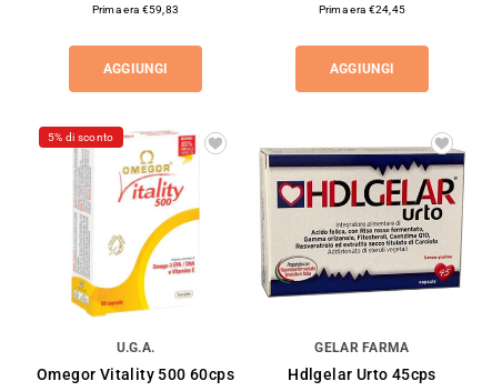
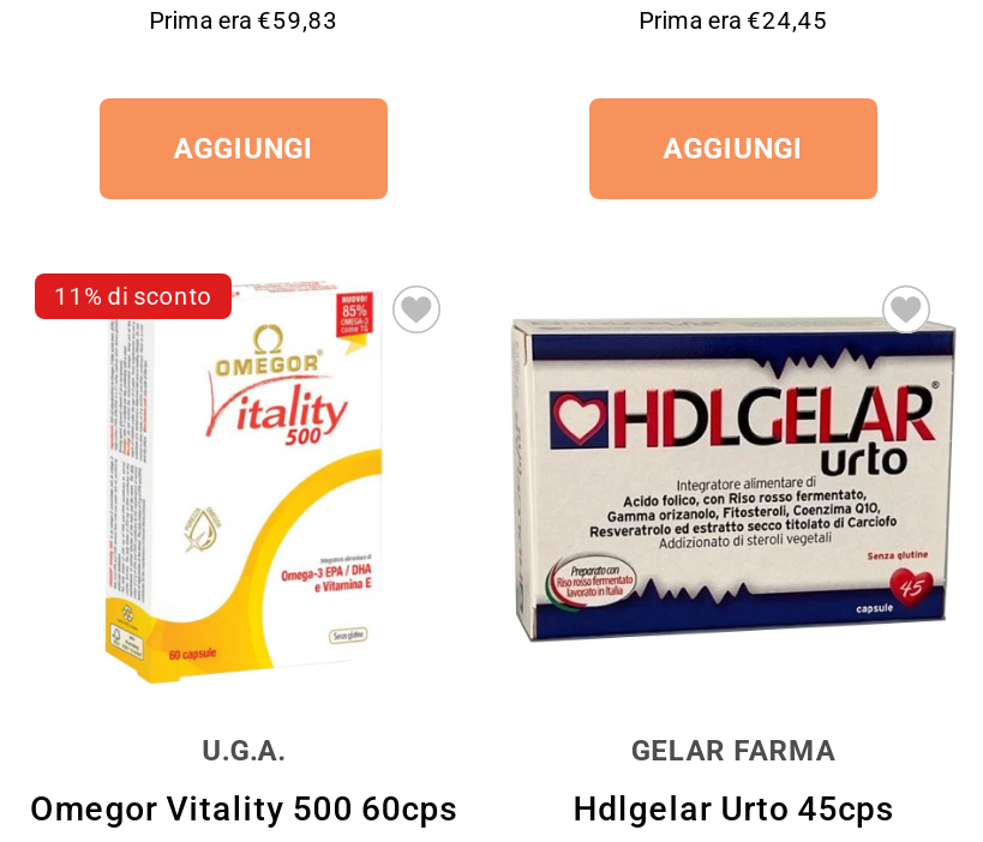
[48,131,114,143] 5% di sconto -> [54,283,212,309] 11% di sconto

